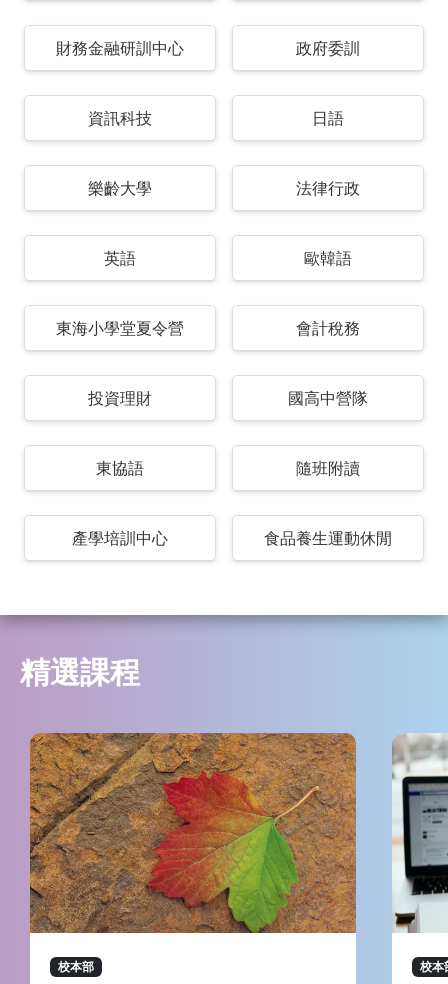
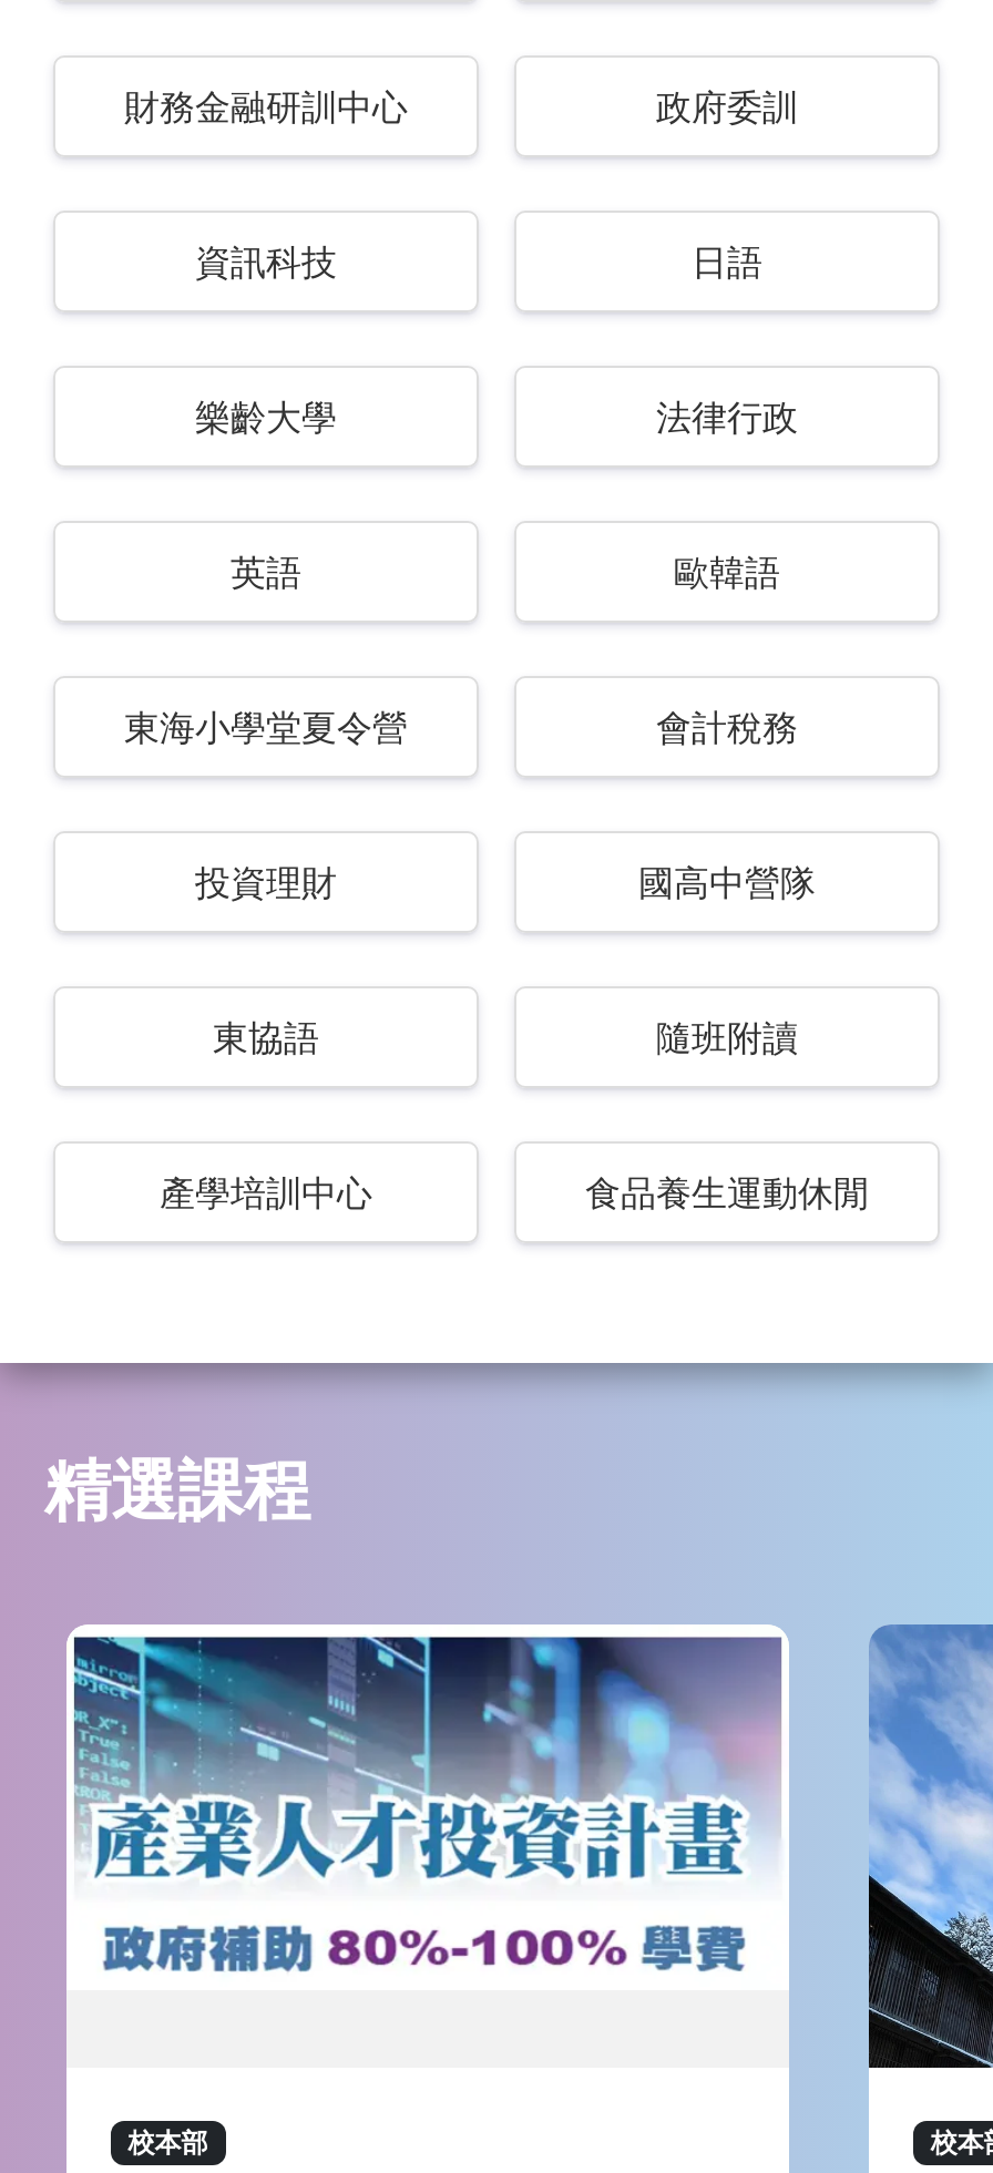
[29,732,357,934] [image] -> [64,1622,789,2068] [image]
[391,733,445,933] [image] -> [867,1622,986,2070] [image]

